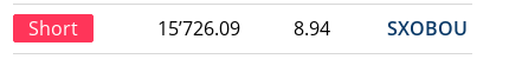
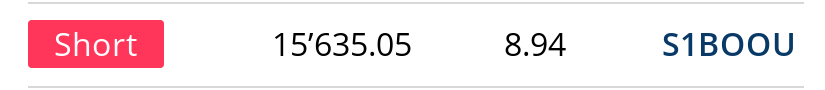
[157,15,240,41] 15’726.09 -> [272,22,412,66] 15’635.05
[387,15,468,41] SXOBOU -> [662,22,796,66] S1BOOU

